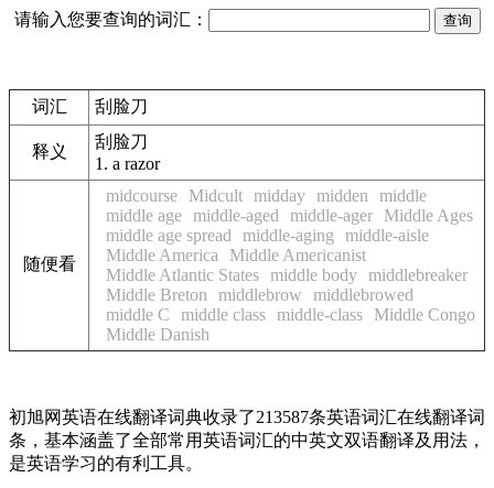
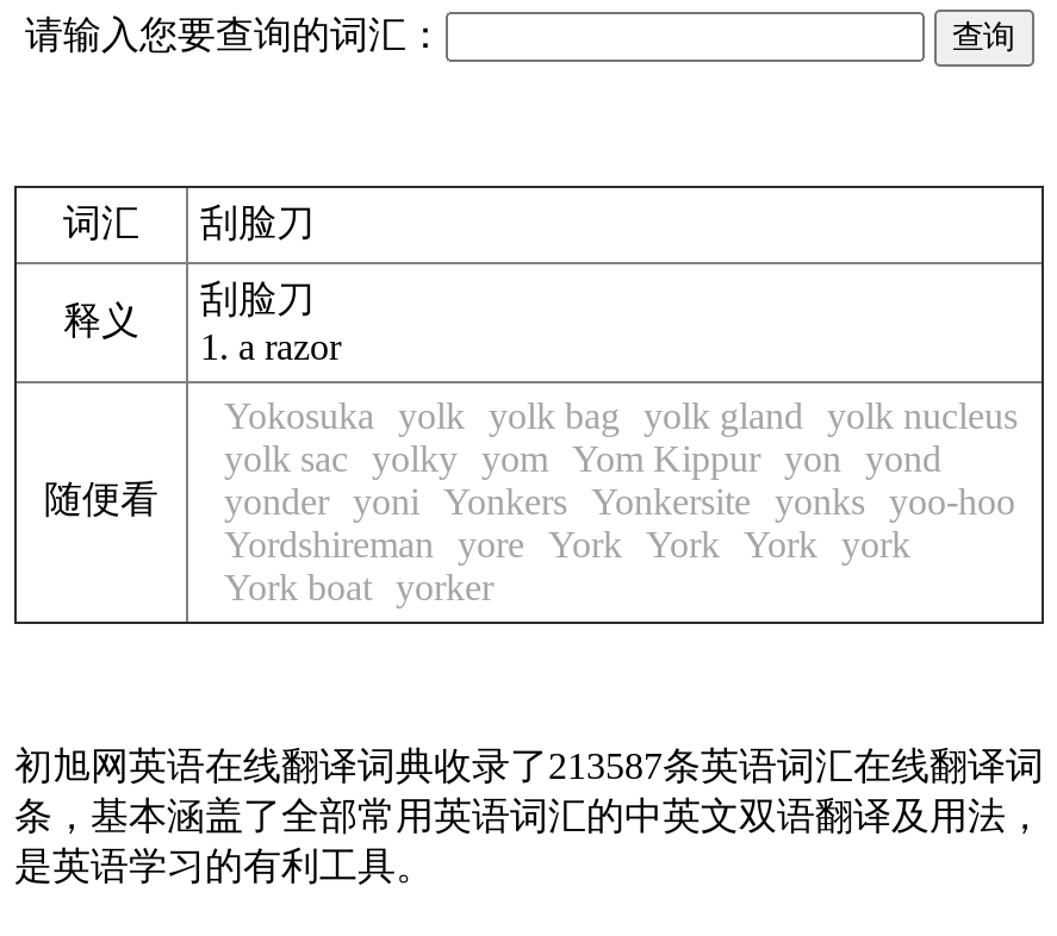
[106,186,475,344] midcourse Midcult midday midden middle | middle age middle-aged middle-ager Middle Ages | middle age spread middle-aging middle-aisle | Middle America Middle Americanist | Middle Atlantic States middle body middlebreaker | Middle Breton middlebrow middlebrowed | middle C middle class middle-class Middle Congo | Middle Danish -> [224,395,1018,607] Yokosuka yolk yolk bag yolk gland yolk nucleus | yolk sac yolky yom Yom Kippur yon yond | yonder yoni Yonkers Yonkersite yonks yoo-hoo | Yordshireman yore York York York york | York boat yorker

